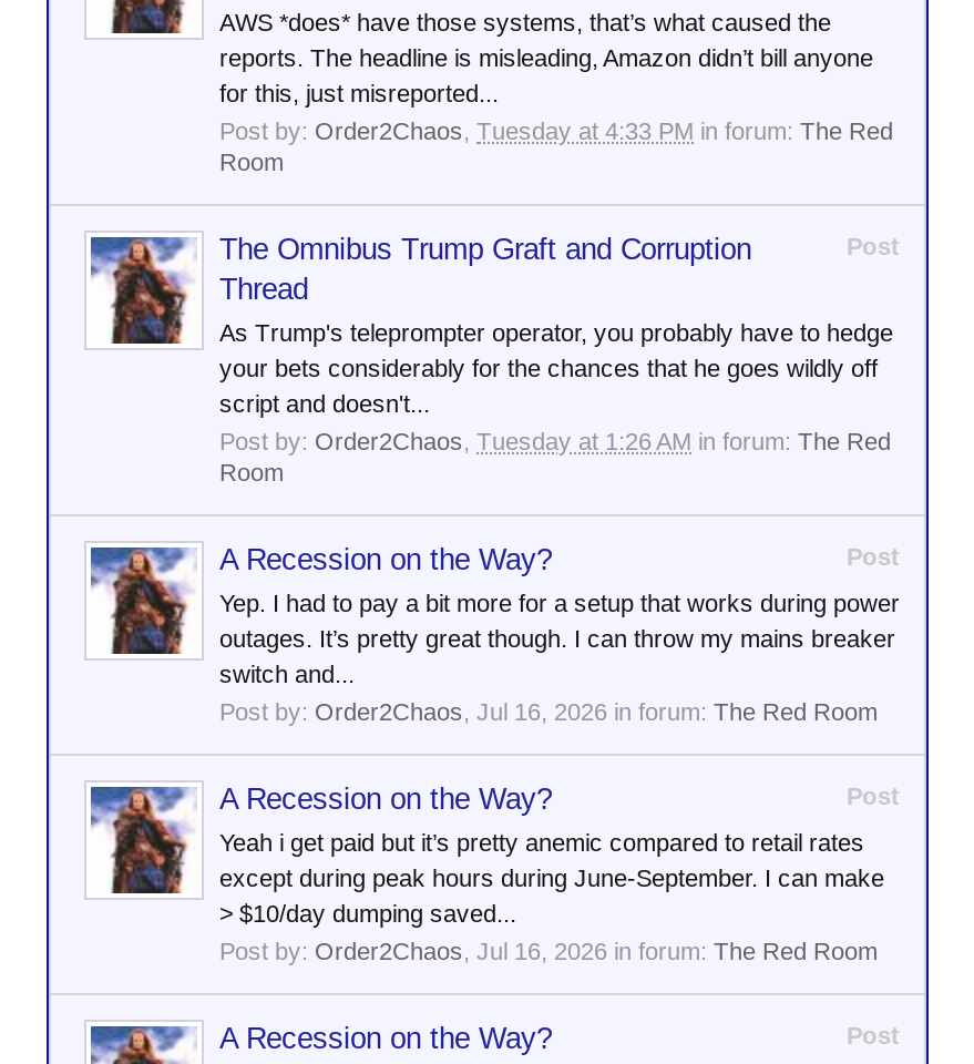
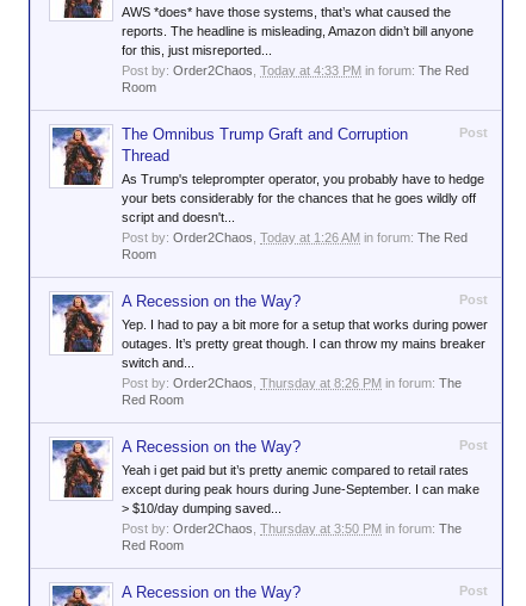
[219,117,893,144] Post by: Order2Chaos, Tuesday at 4:33 PM in forum: The Red -> [122,63,469,78] Post by: Order2Chaos, Today at 4:33 PM in forum: The Red
[219,428,891,454] Post by: Order2Chaos, Tuesday at 1:26 AM in forum: The Red -> [122,230,468,245] Post by: Order2Chaos, Today at 1:26 AM in forum: The Red
[219,698,878,725] Post by: Order2Chaos, Jul 16, 2026 in forum: The Red Room -> [122,376,462,407] Post by: Order2Chaos, Thursday at 8:26 PM in forum: The | Red Room
[219,938,878,964] Post by: Order2Chaos, Jul 16, 2026 in forum: The Red Room -> [122,521,462,552] Post by: Order2Chaos, Thursday at 3:50 PM in forum: The | Red Room

